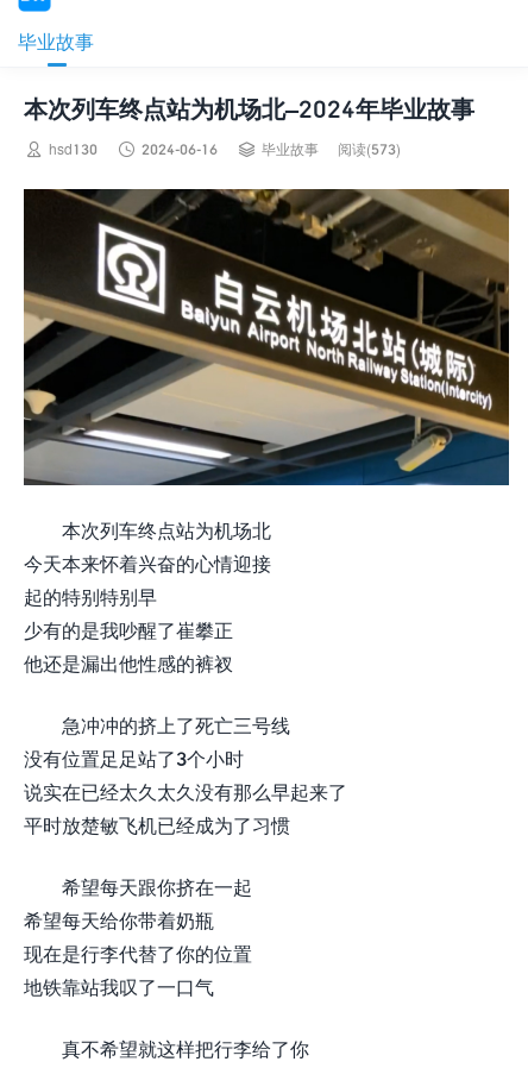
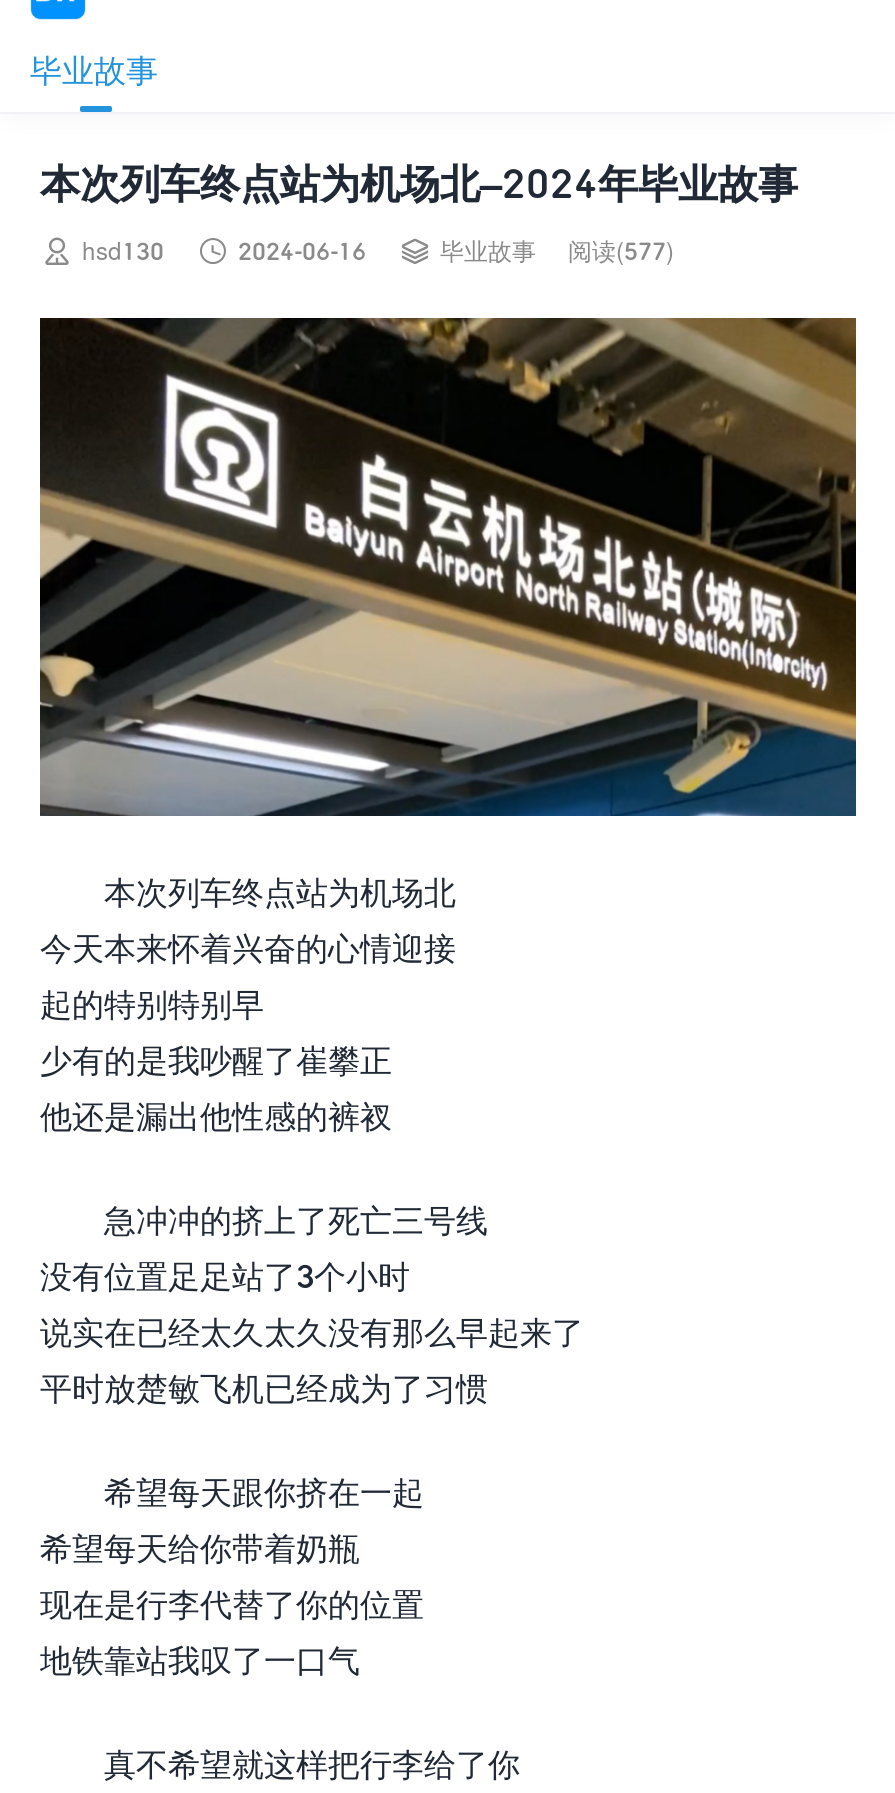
[338,140,401,158] 阅读(573) -> [568,236,674,266] 阅读(577)

